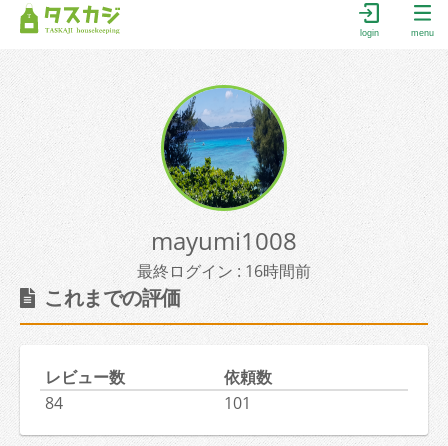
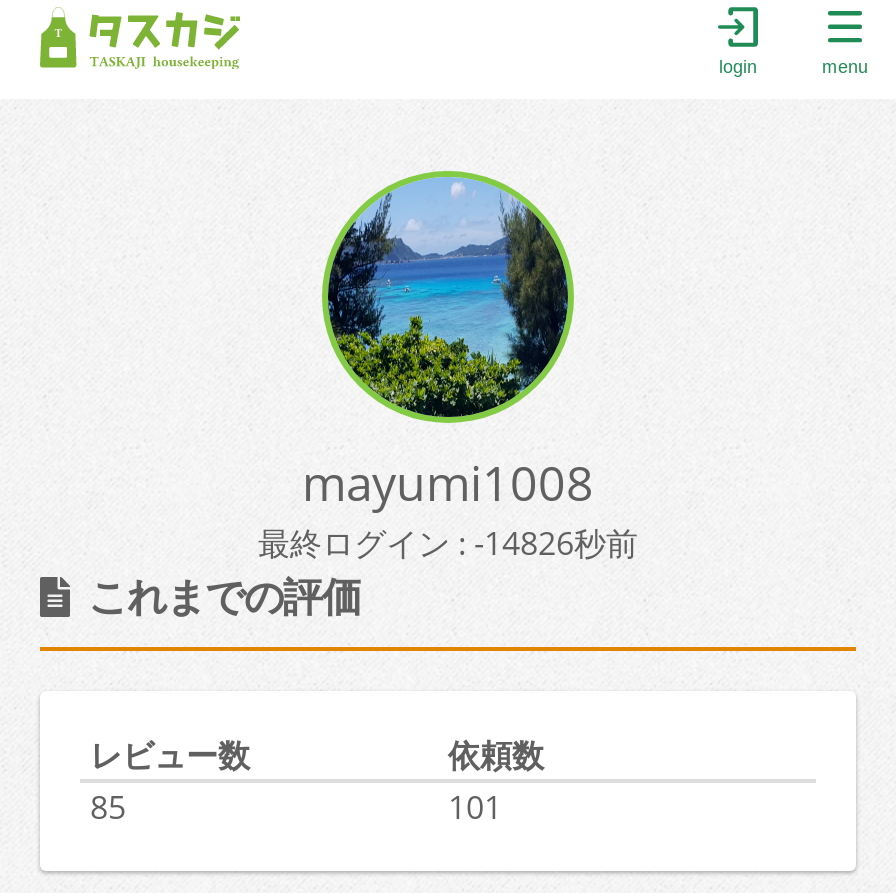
[137,260,311,282] 最終ログイン : 16時間前 -> [258,521,638,565] 最終ログイン : -14826秒前
[45,392,63,414] 84 -> [90,785,126,829] 85

